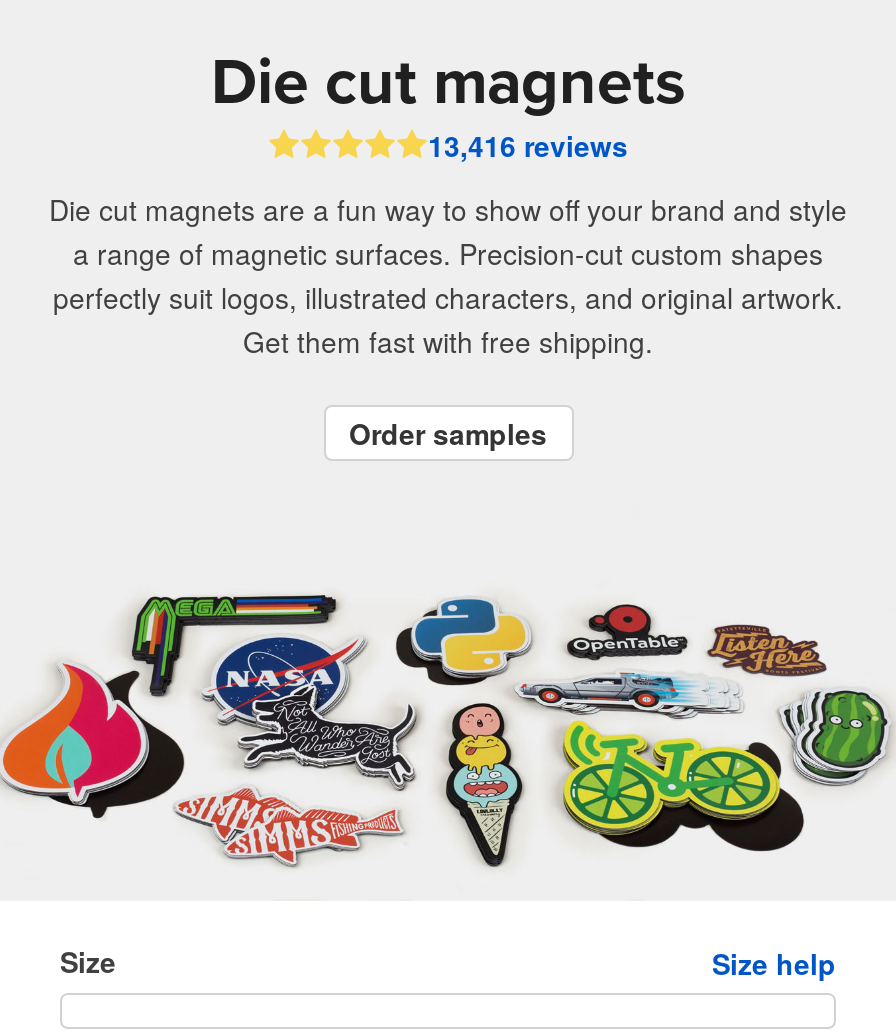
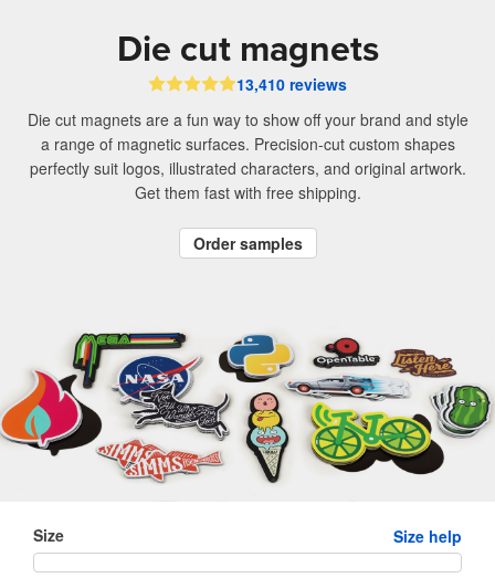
[428,125,628,165] 13,416 reviews -> [236,73,347,95] 13,410 reviews

